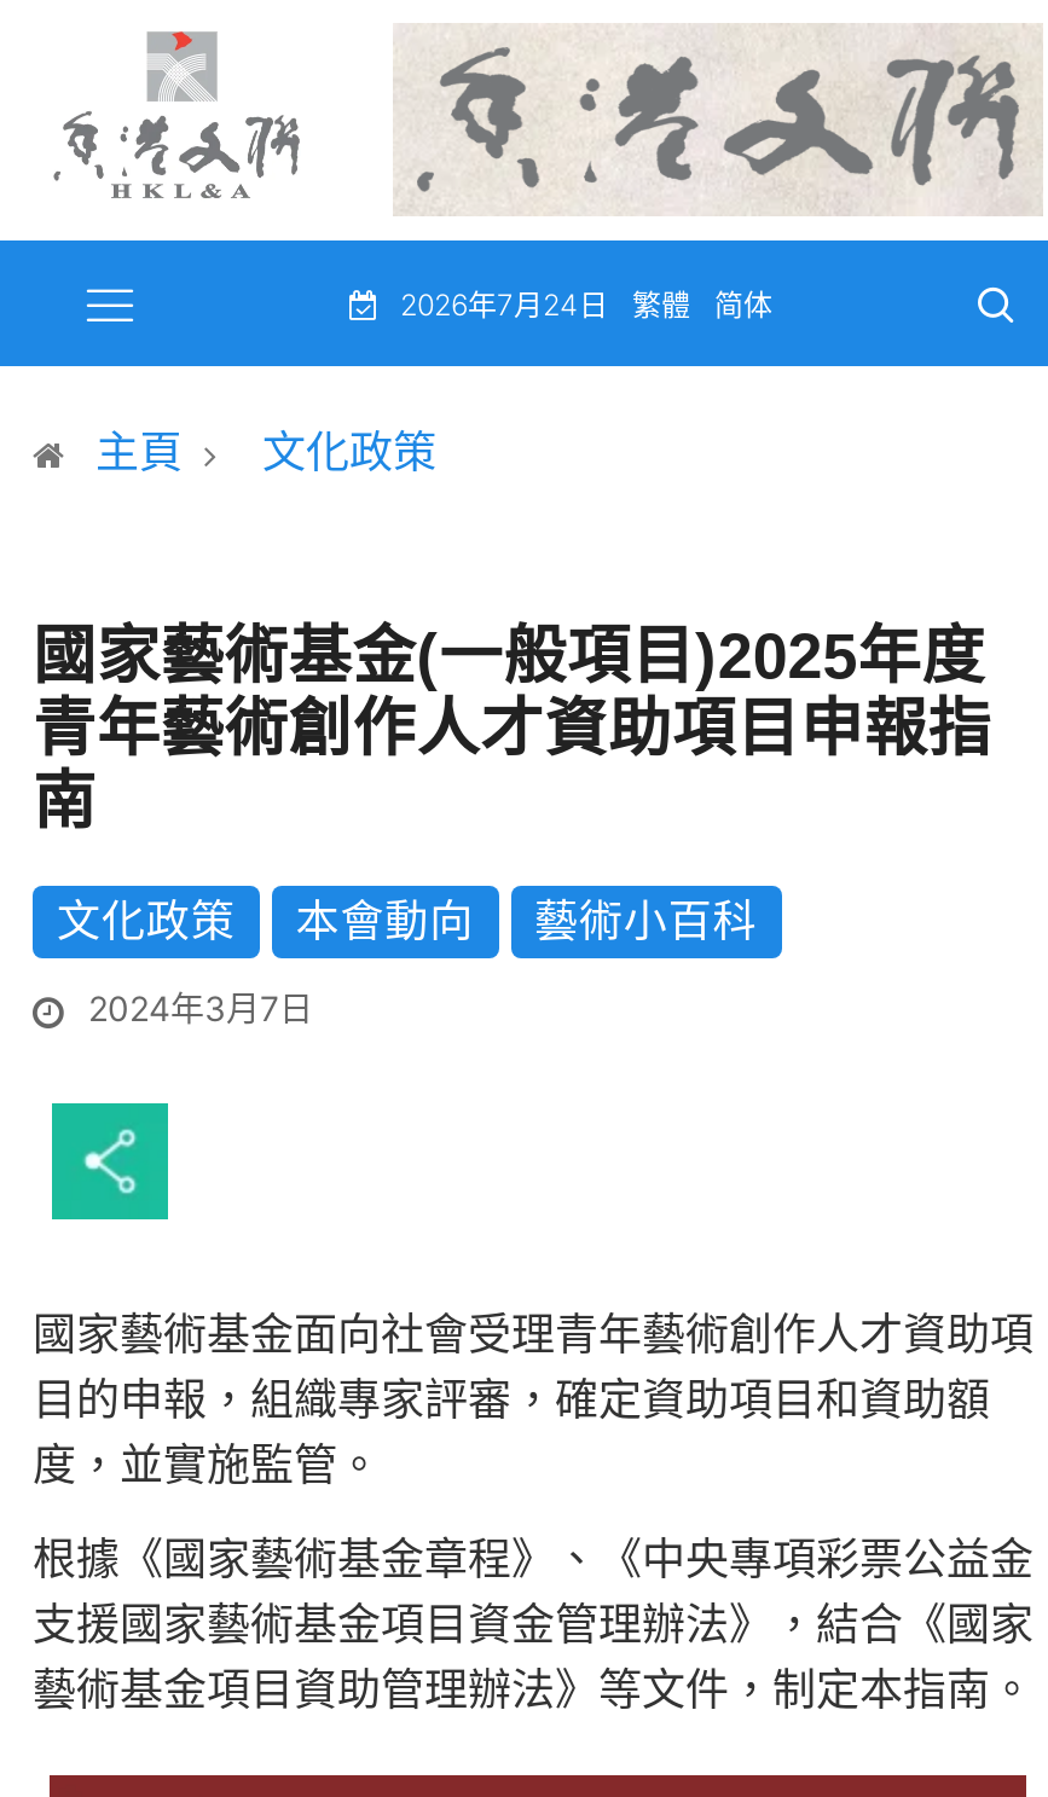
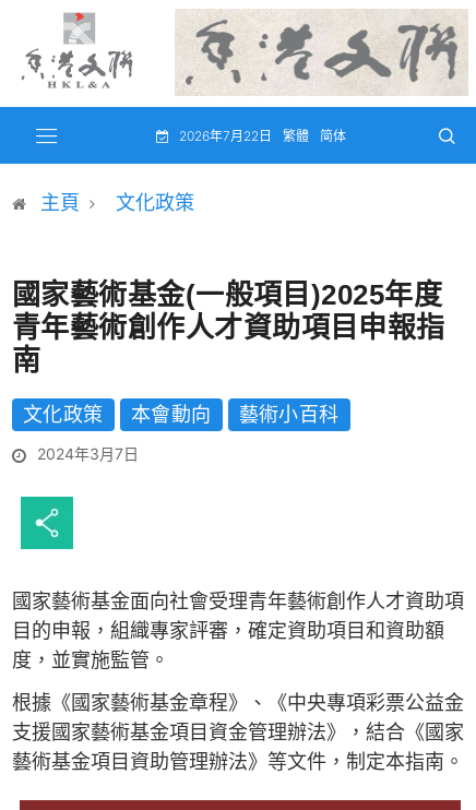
[393,286,772,323] 2026年7月24日 繁體 简体 -> [175,128,346,144] 2026年7月22日 繁體 简体

